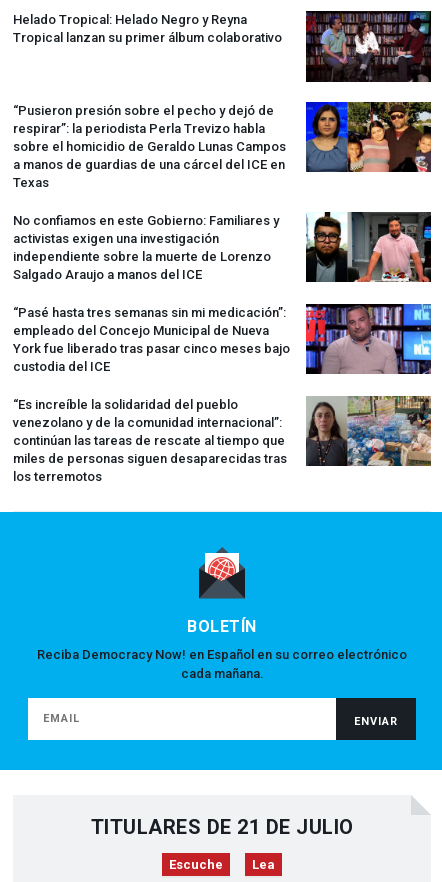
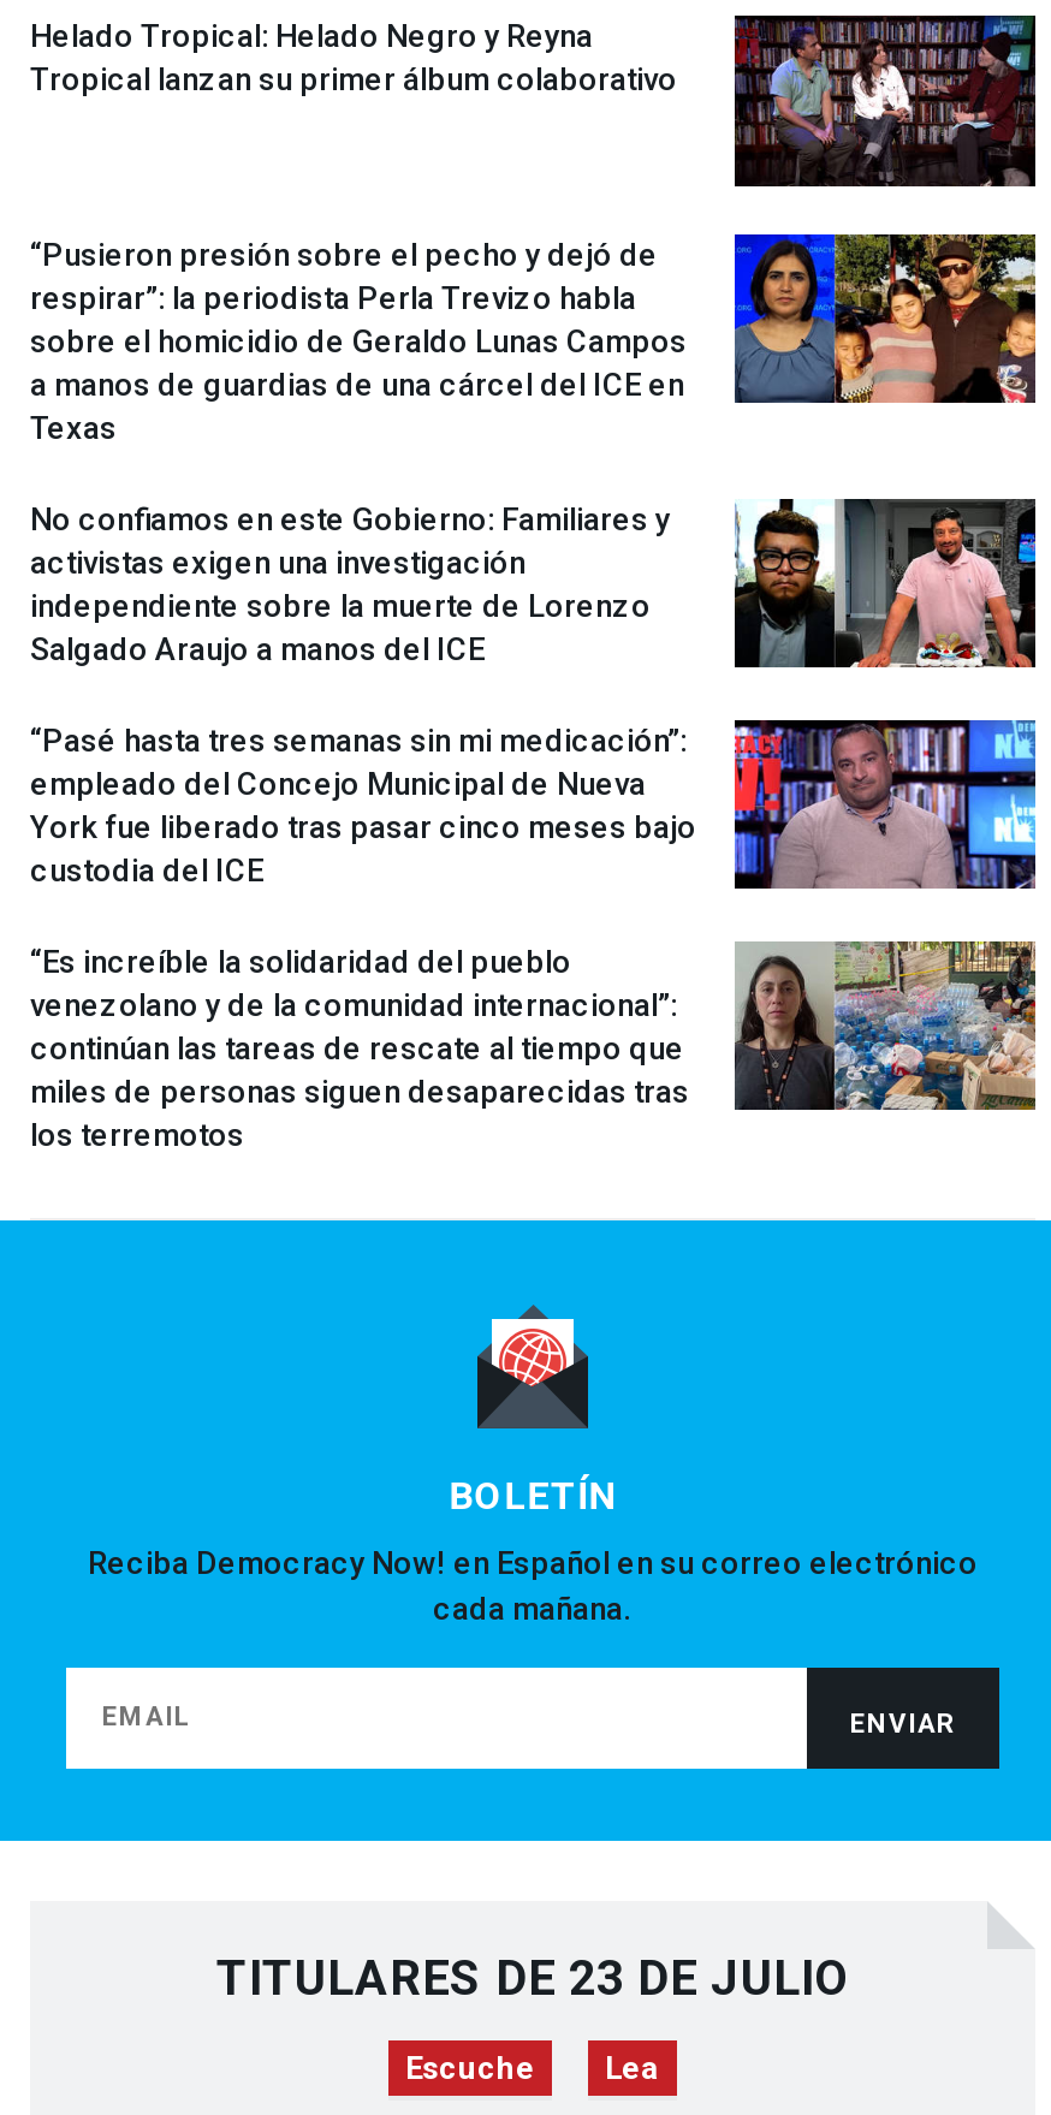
[90,815,353,839] TITULARES DE 21 DE JULIO -> [216,1949,849,2006] TITULARES DE 23 DE JULIO

